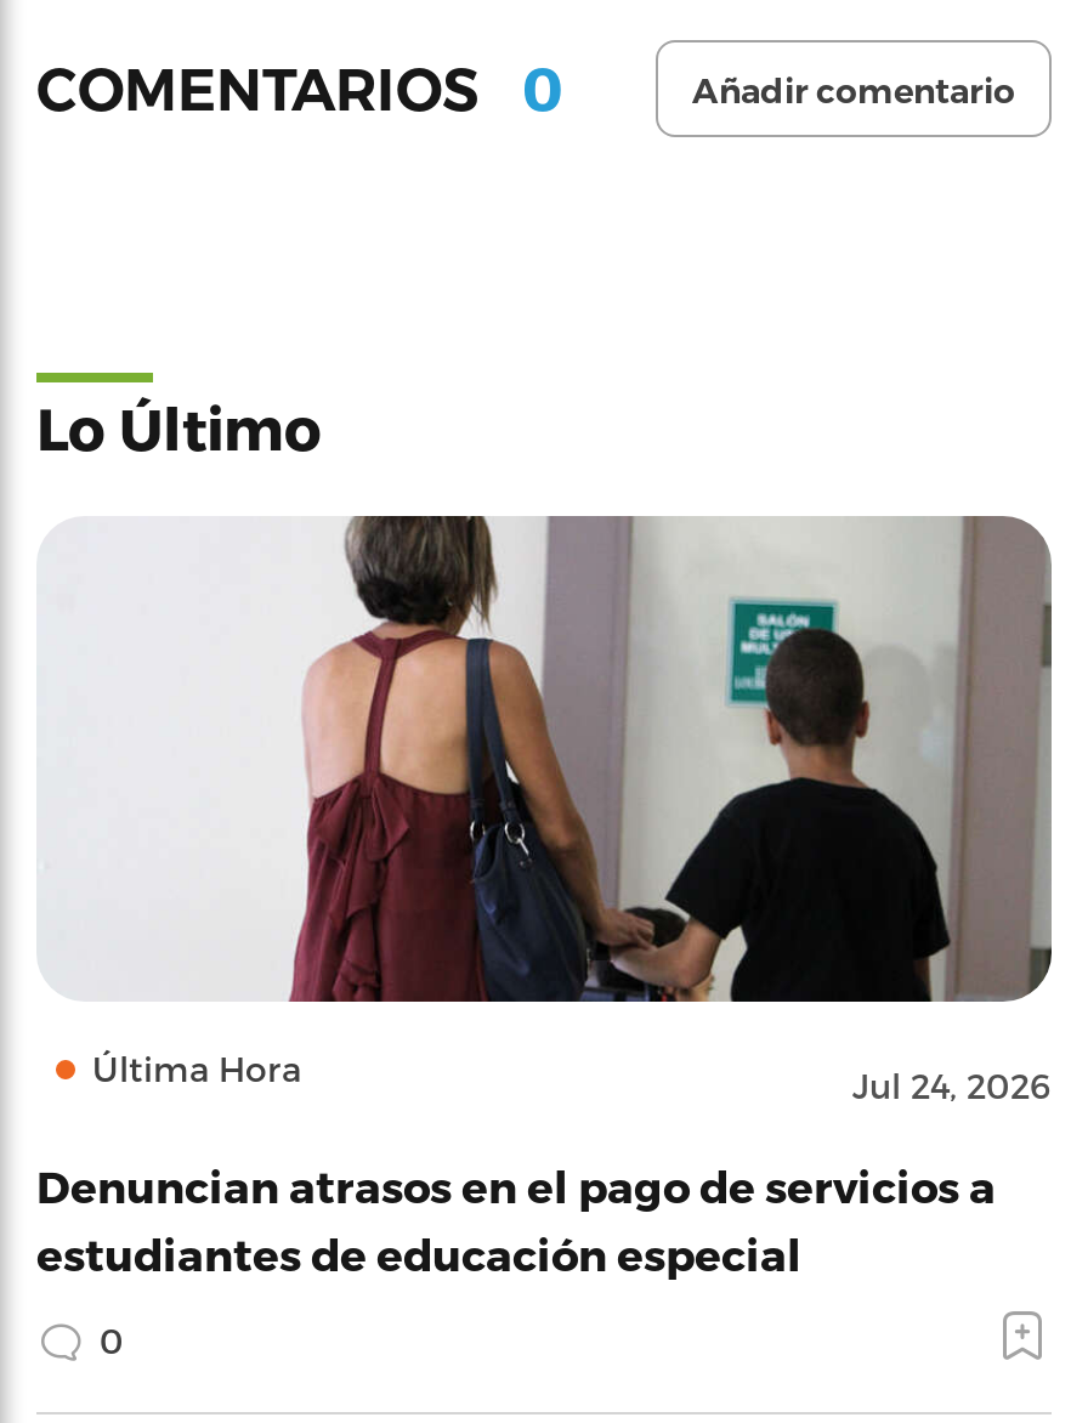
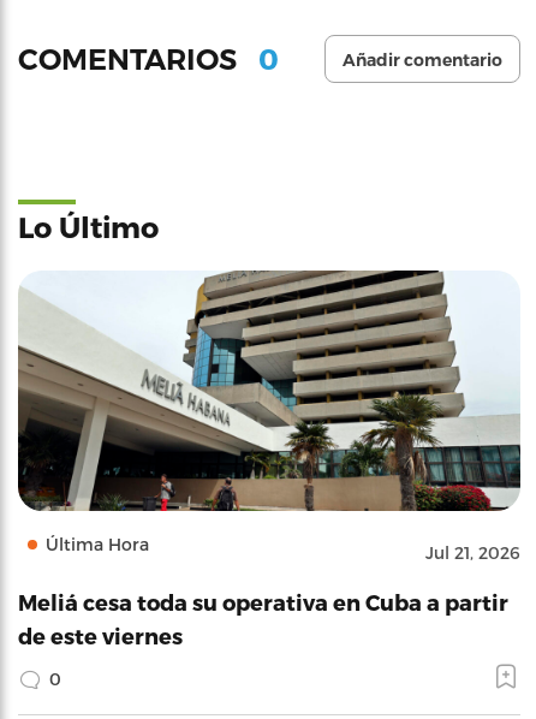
[36,514,1054,1106] [image] | Jul 24, 2026 -> [17,269,520,563] [image] | Jul 21, 2026
[36,1160,996,1279] Denuncian atrasos en el pago de servicios a | estudiantes de educación especial -> [18,589,508,648] Meliá cesa toda su operativa en Cuba a partir | de este viernes

